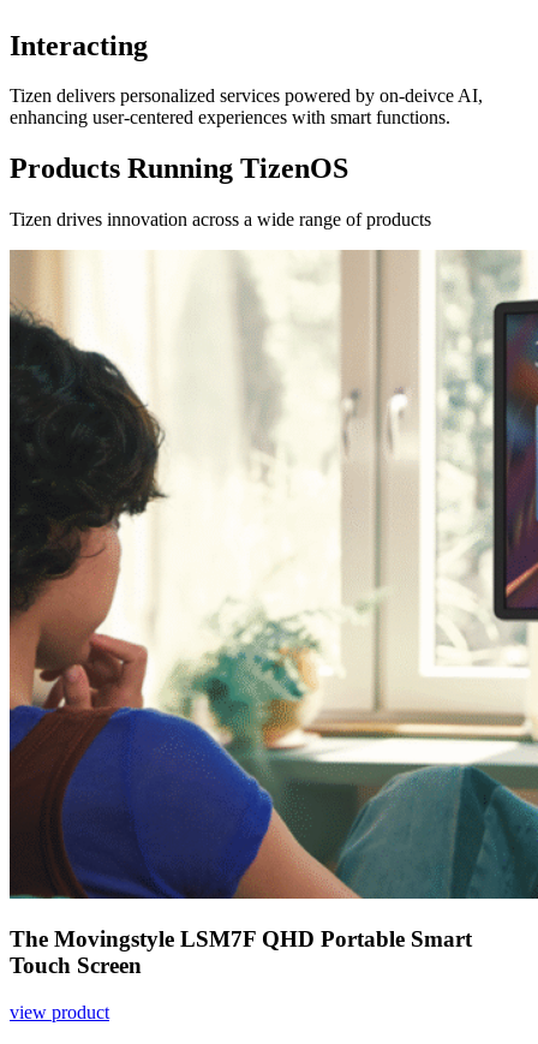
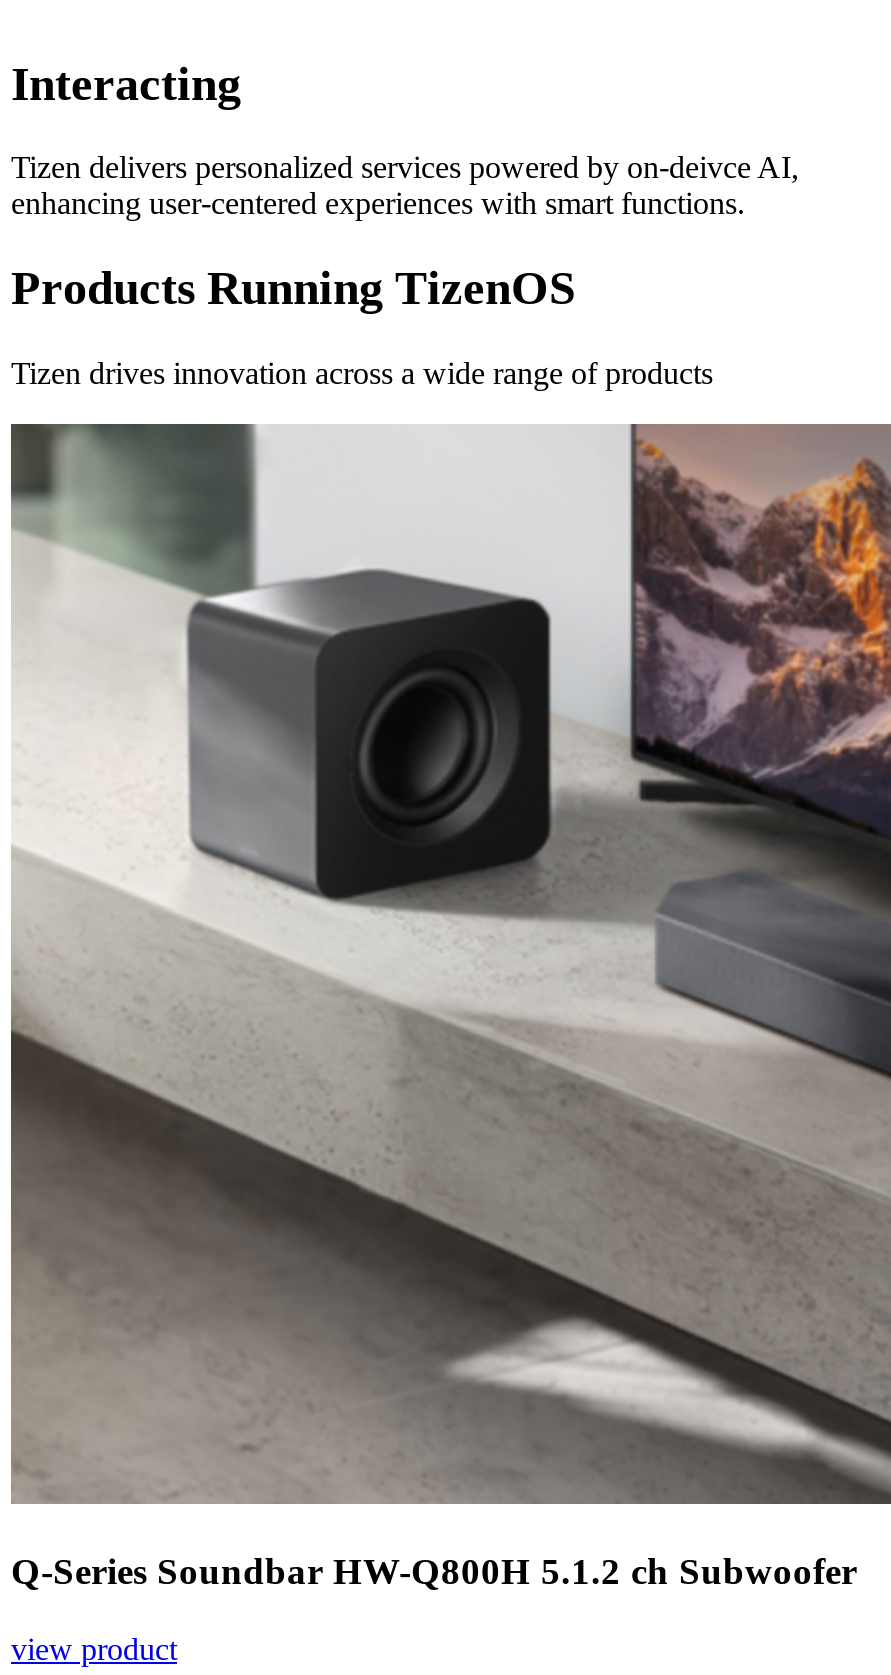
[8,249,534,978] [image] | The Movingstyle LSM7F QHD Portable Smart | Touch Screen -> [9,422,885,1592] [image] | Q-Series Soundbar HW-Q800H 5.1.2 ch Subwoofer

